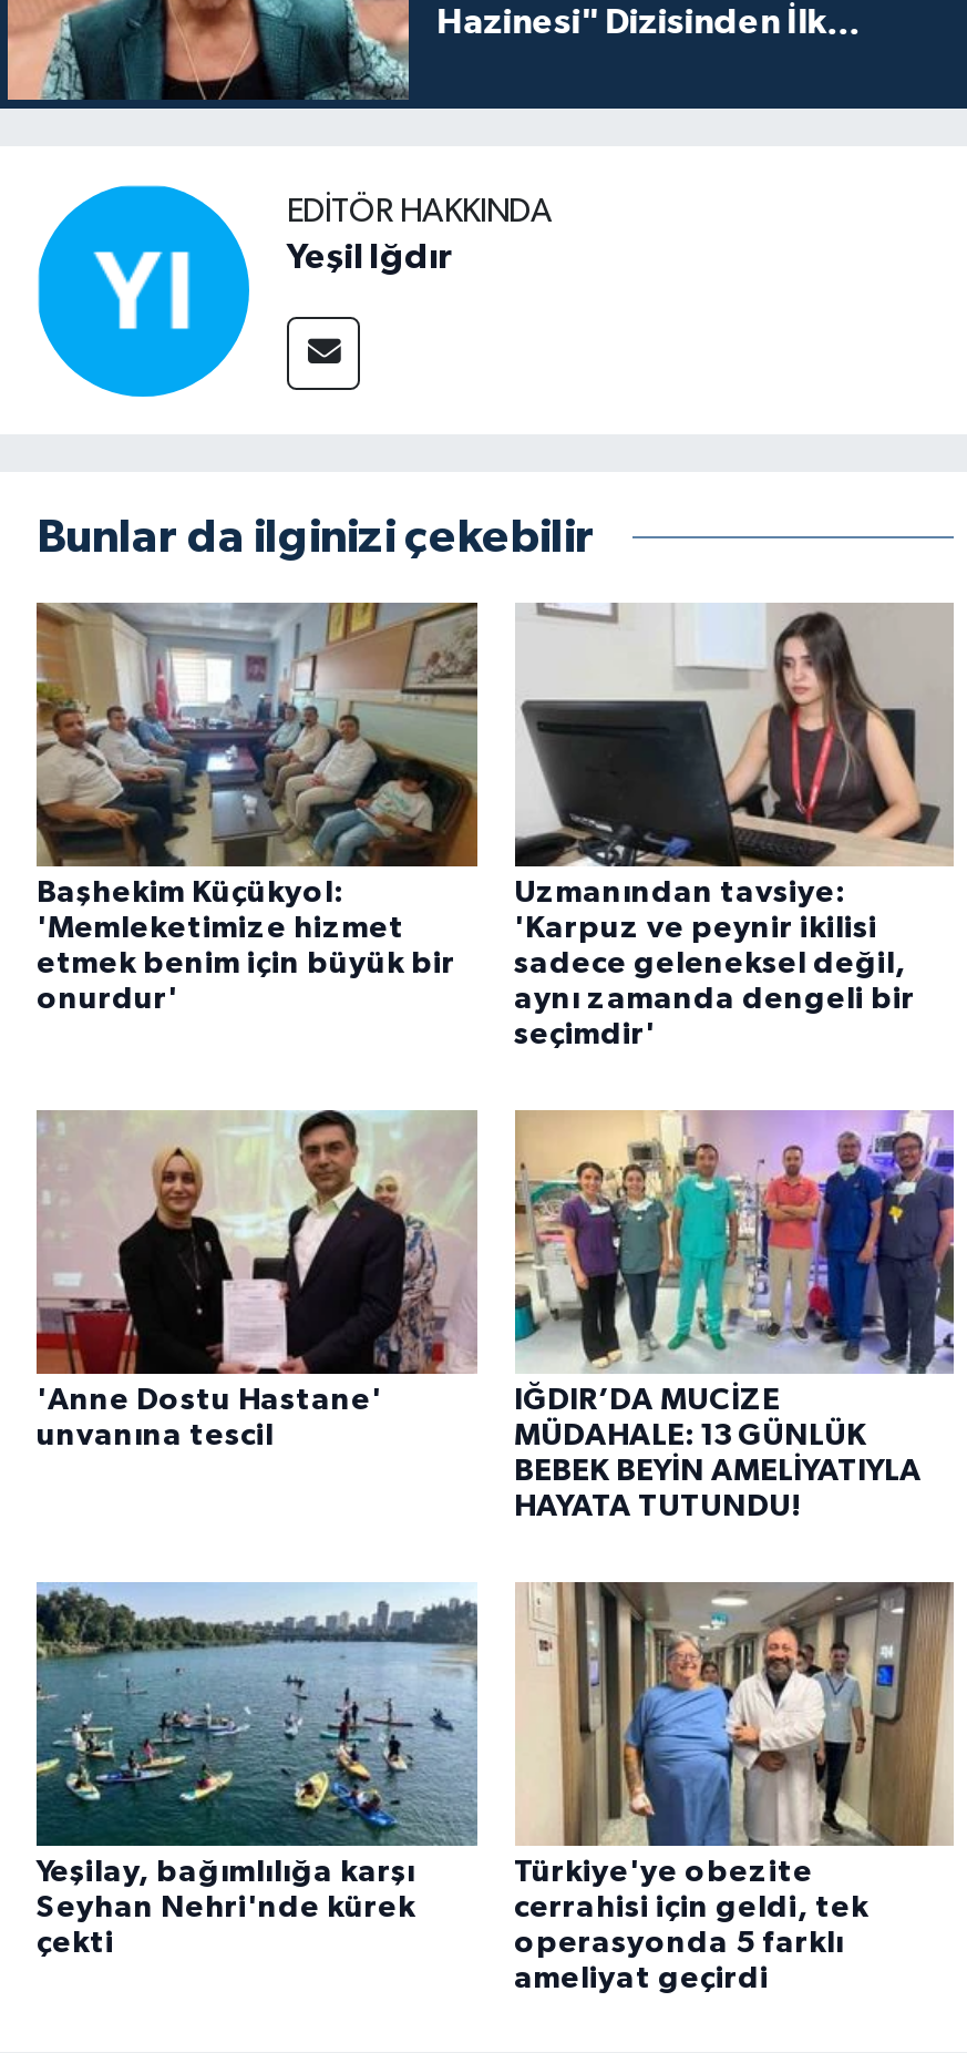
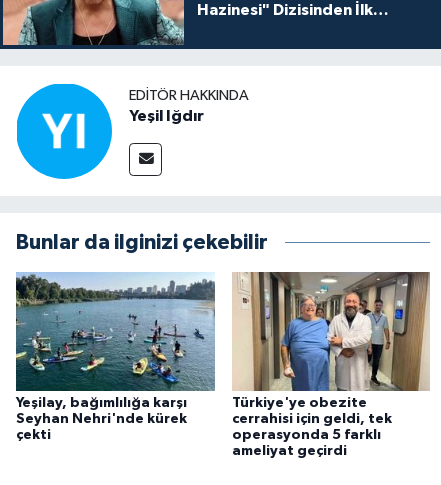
[34,600,480,1015] [image] | Başhekim Küçükyol: | 'Memleketimize hizmet | etmek benim için büyük bir | onurdur' -> none
[513,603,951,1051] [image] | Uzmanından tavsiye: | 'Karpuz ve peynir ikilisi | sadece geleneksel değil, | aynı zamanda dengeli bir | seçimdir' -> none
[34,1108,480,1452] [image] | 'Anne Dostu Hastane' | unvanına tescil -> none
[513,1108,956,1523] [image] | IĞDIR’DA MUCİZE | MÜDAHALE: 13 GÜNLÜK | BEBEK BEYİN AMELİYATIYLA | HAYATA TUTUNDU! -> none

